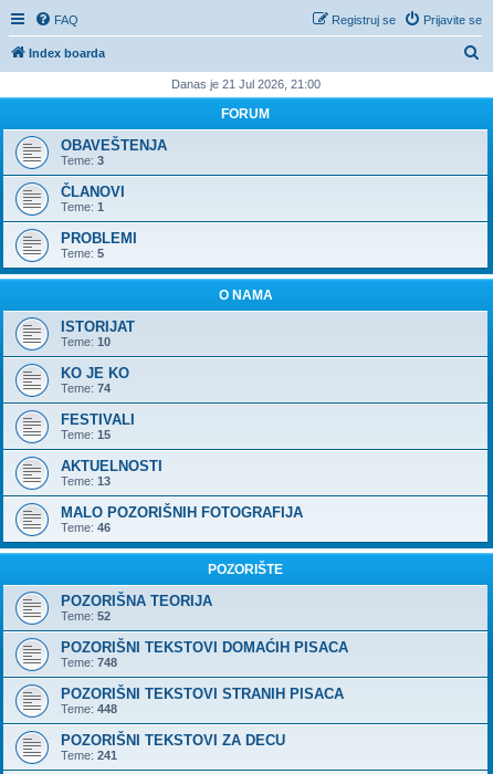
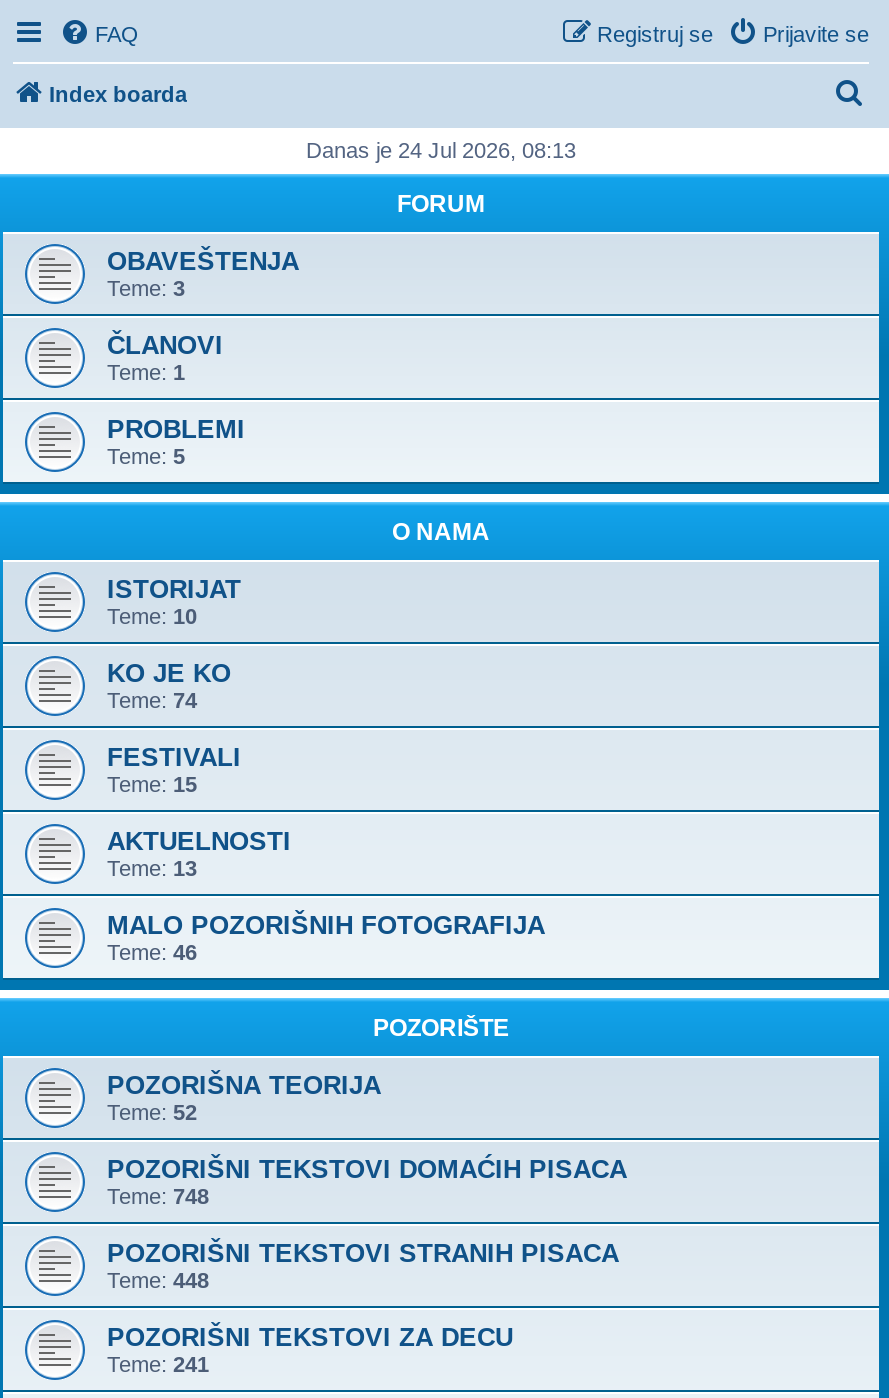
[171,77,320,91] Danas je 21 Jul 2026, 21:00 -> [306,138,576,162] Danas je 24 Jul 2026, 08:13

